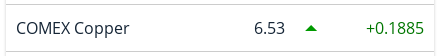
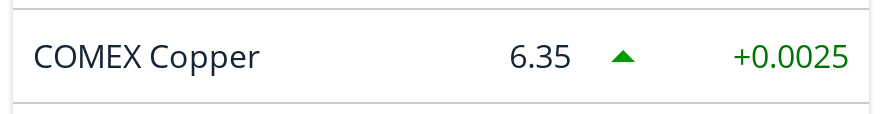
[254,17,285,39] 6.53 -> [509,34,571,78] 6.35
[375,17,424,39] 0.1885 -> [751,34,849,78] 0.0025

